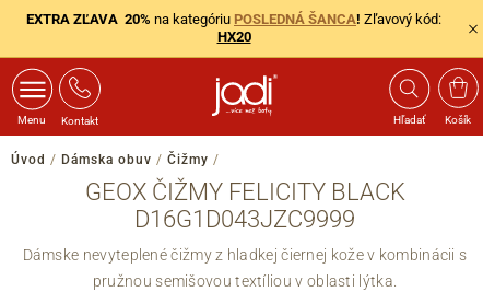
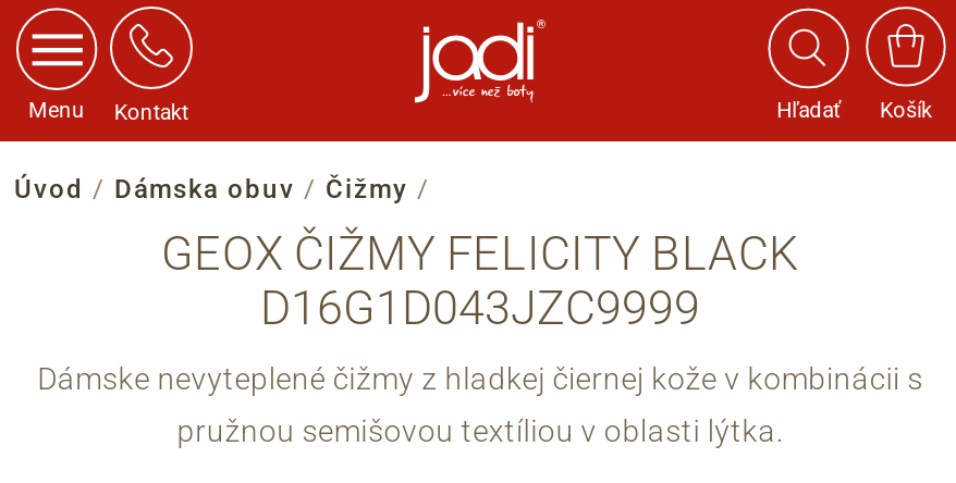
[26,11,441,45] EXTRA ZĽAVA 20% na kategóriu POSLEDNÁ ŠANCA! Zľavový kód: | HX20 -> none

